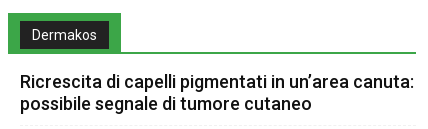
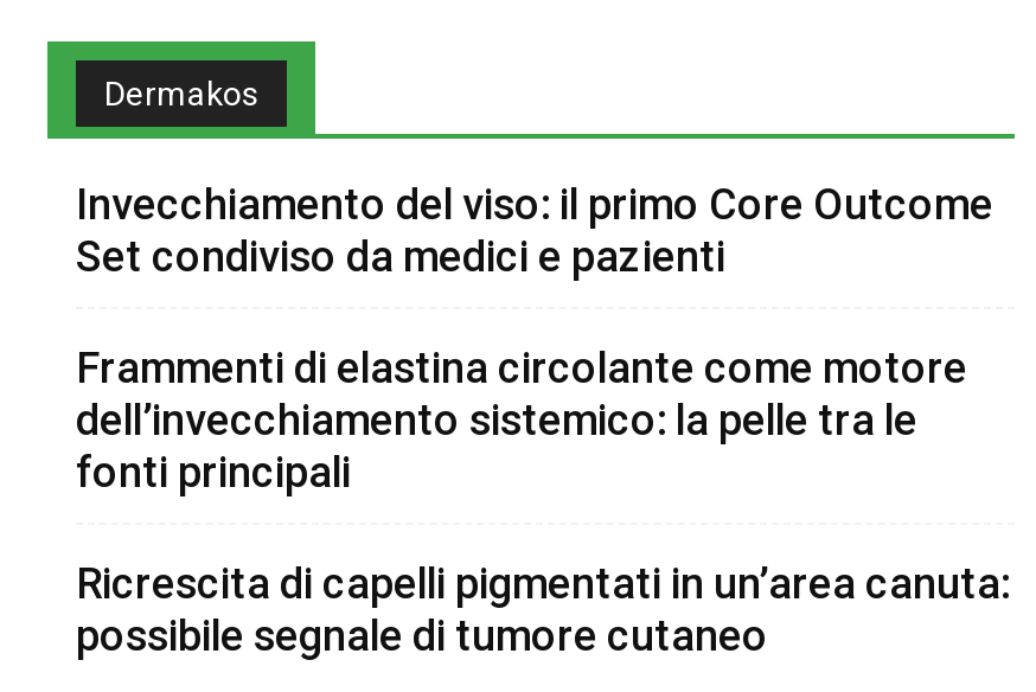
none -> [76,178,993,496] Invecchiamento del viso: il primo Core Outcome | Set condiviso da medici e pazienti | Frammenti di elastina circolante come motore | dell’invecchiamento sistemico: la pelle tra le | fonti principali

